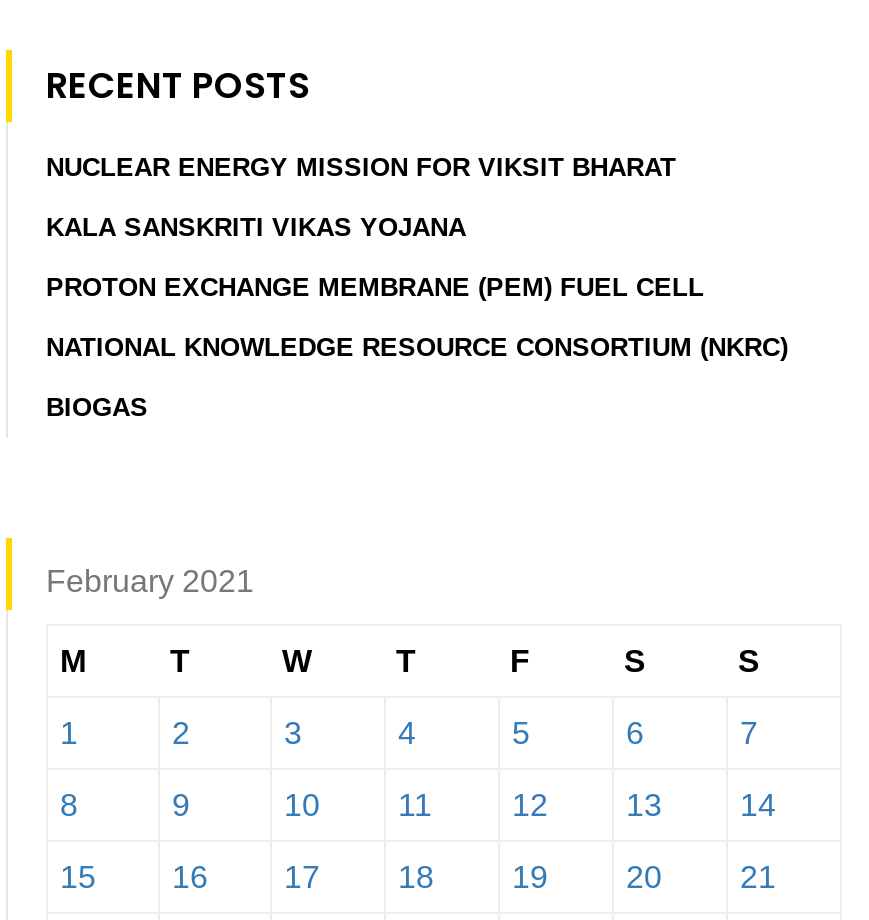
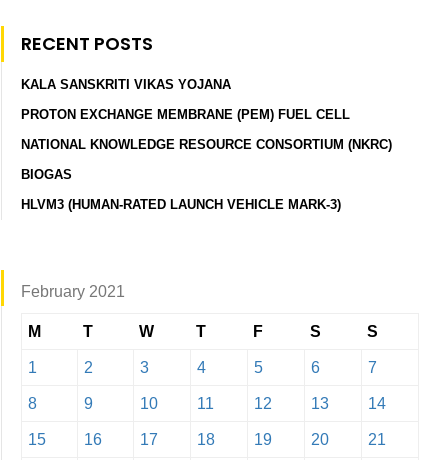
[46,151,676,181] NUCLEAR ENERGY MISSION FOR VIKSIT BHARAT -> none
moved [46,211,788,421] -> [21,76,392,181]: KALA SANSKRITI VIKAS YOJANA | PROTON EXCHANGE MEMBRANE (PEM) FUEL CELL | NATIONAL KNOWLEDGE RESOURCE CONSORTIUM (NKRC) | BIOGAS
none -> [21,196,341,211] HLVM3 (HUMAN-RATED LAUNCH VEHICLE MARK-3)

